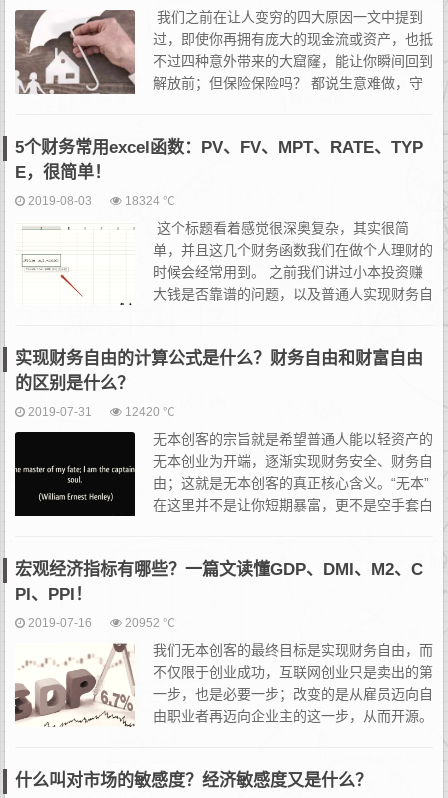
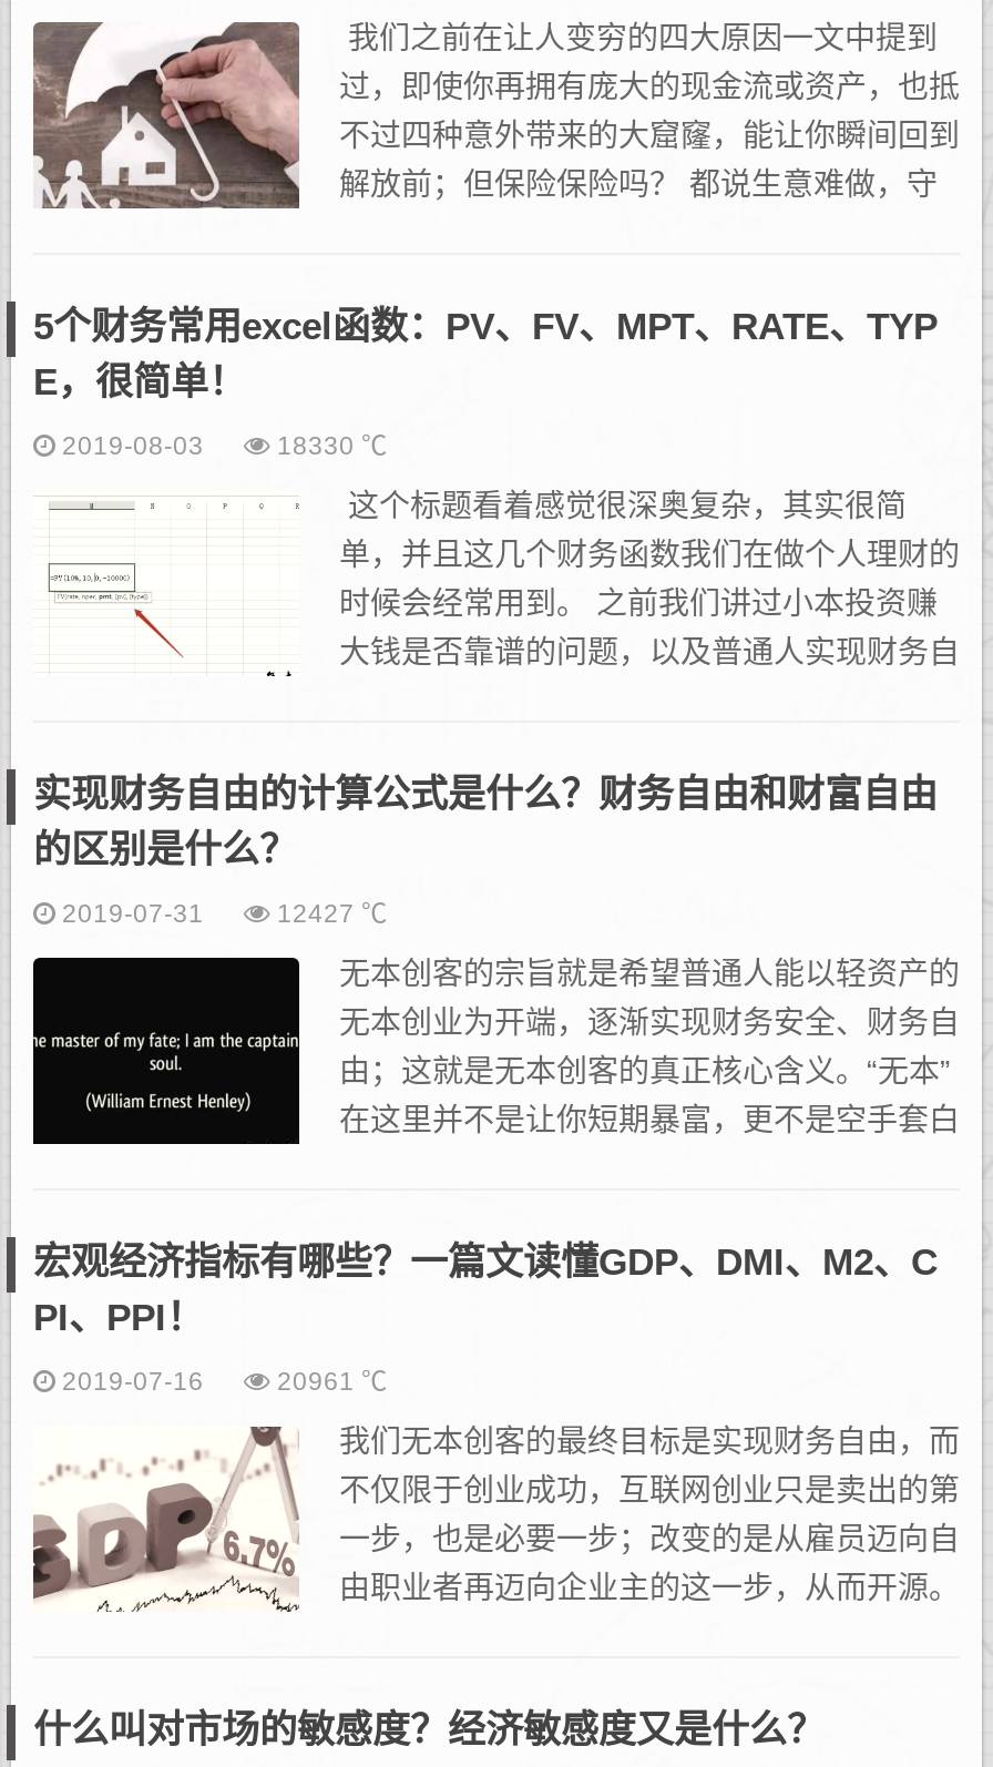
[122,194,175,207] 18324 ℃ -> [270,430,388,459] 18330 ℃
[122,405,175,418] 12420 ℃ -> [270,898,388,927] 12427 ℃
[122,616,175,629] 20952 ℃ -> [270,1366,388,1395] 20961 ℃

